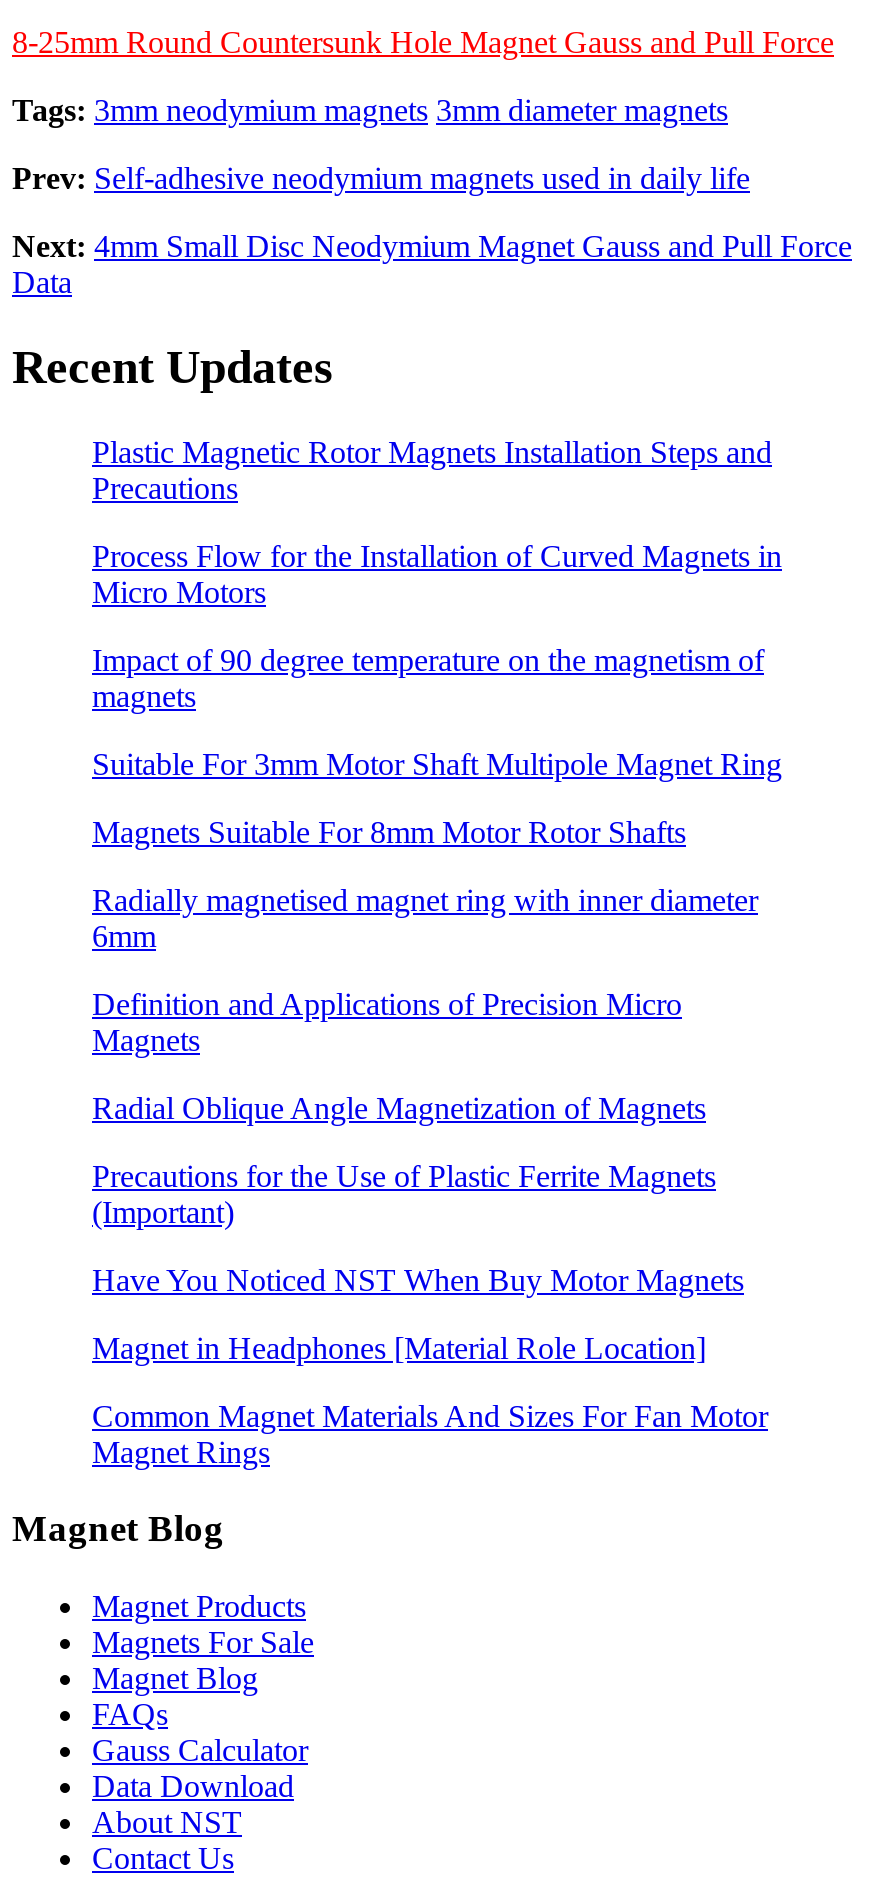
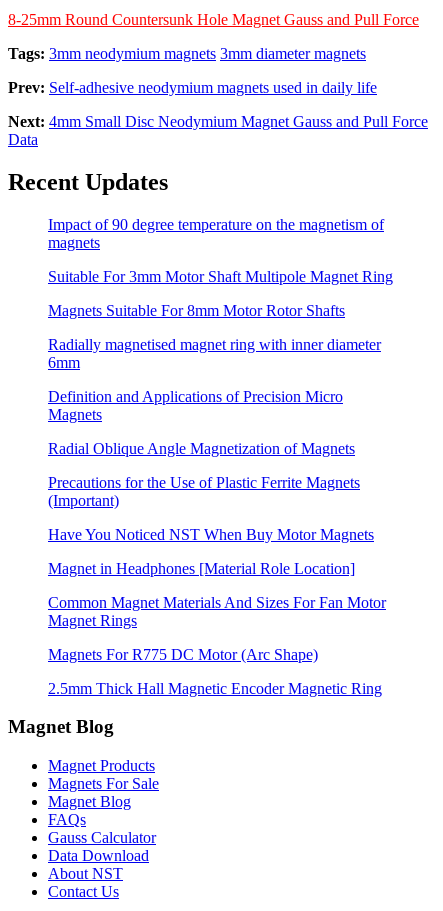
[92,434,782,608] Plastic Magnetic Rotor Magnets Installation Steps and | Precautions | Process Flow for the Installation of Curved Magnets in | Micro Motors -> none
moved [92,642,782,1468] -> [48,216,393,629]: Impact of 90 degree temperature on the magnetism of | magnets | Suitable For 3mm Motor Shaft Multipole Magnet Ring | ... | Common Magnet Materials And Sizes For Fan Motor | Magnet Rings
none -> [48,646,382,697] Magnets For R775 DC Motor (Arc Shape) | 2.5mm Thick Hall Magnetic Encoder Magnetic Ring

